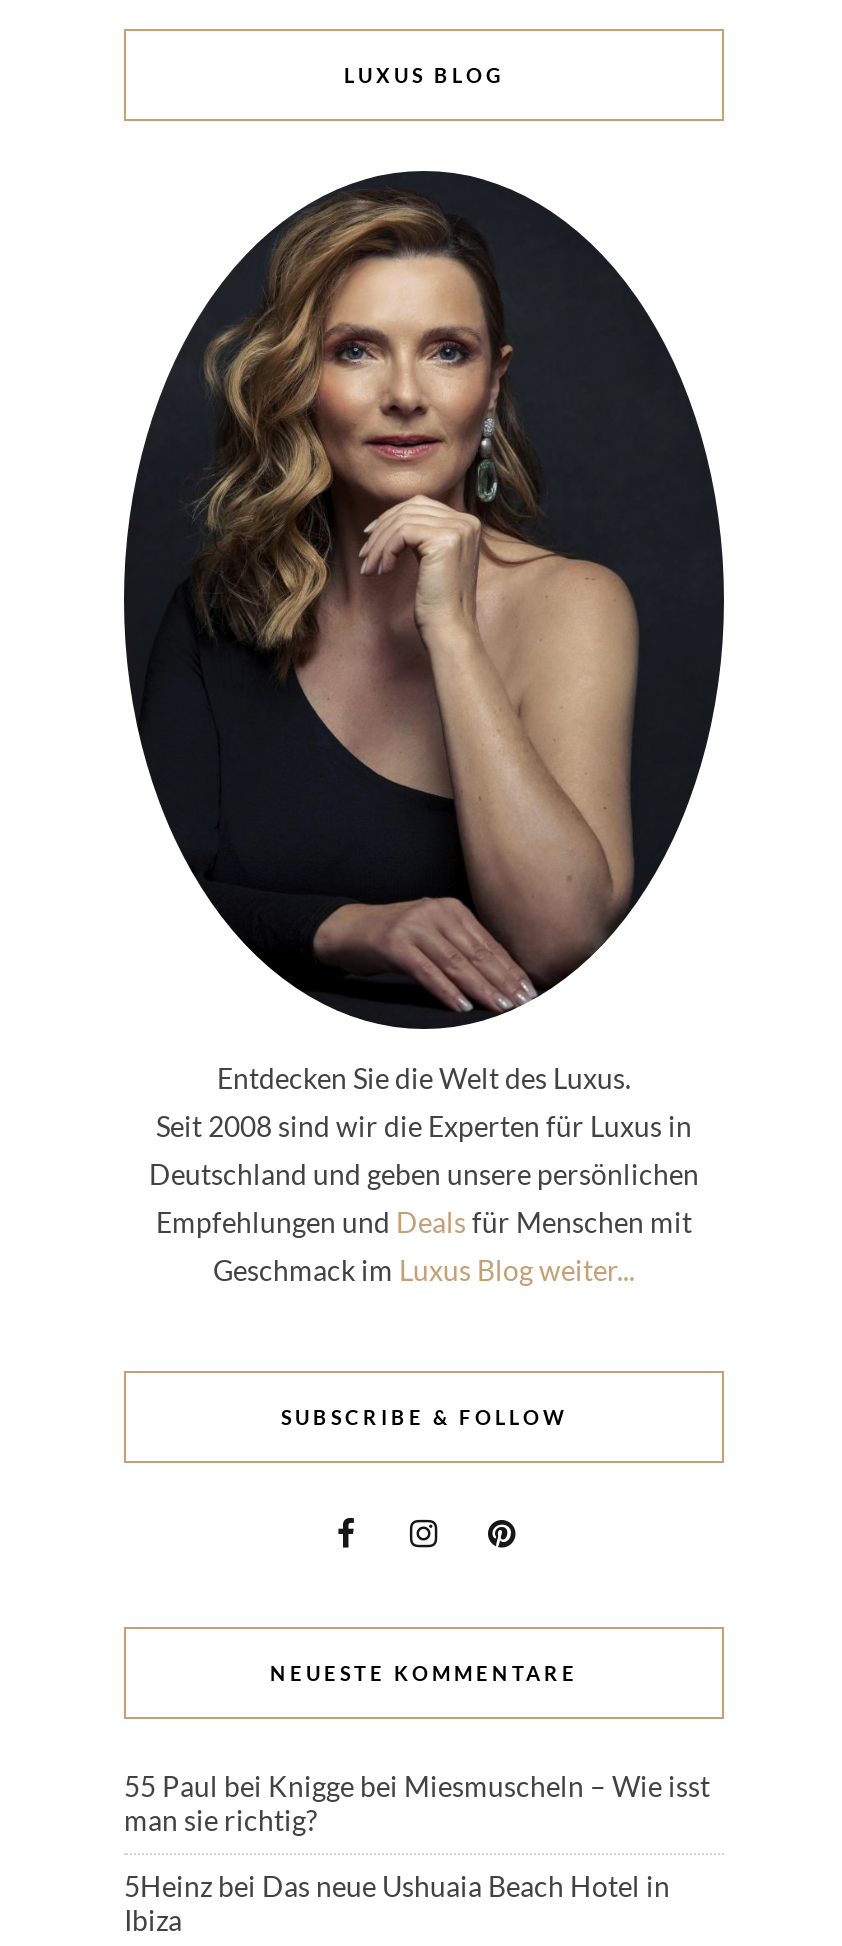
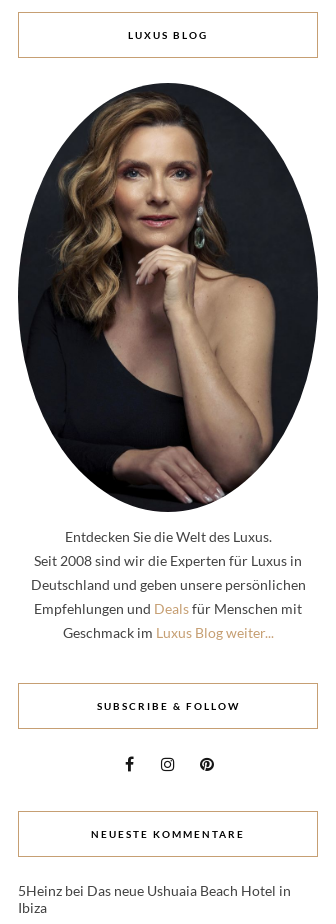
[124,1769,710,1837] 55 Paul bei Knigge bei Miesmuscheln – Wie isst | man sie richtig? -> none

